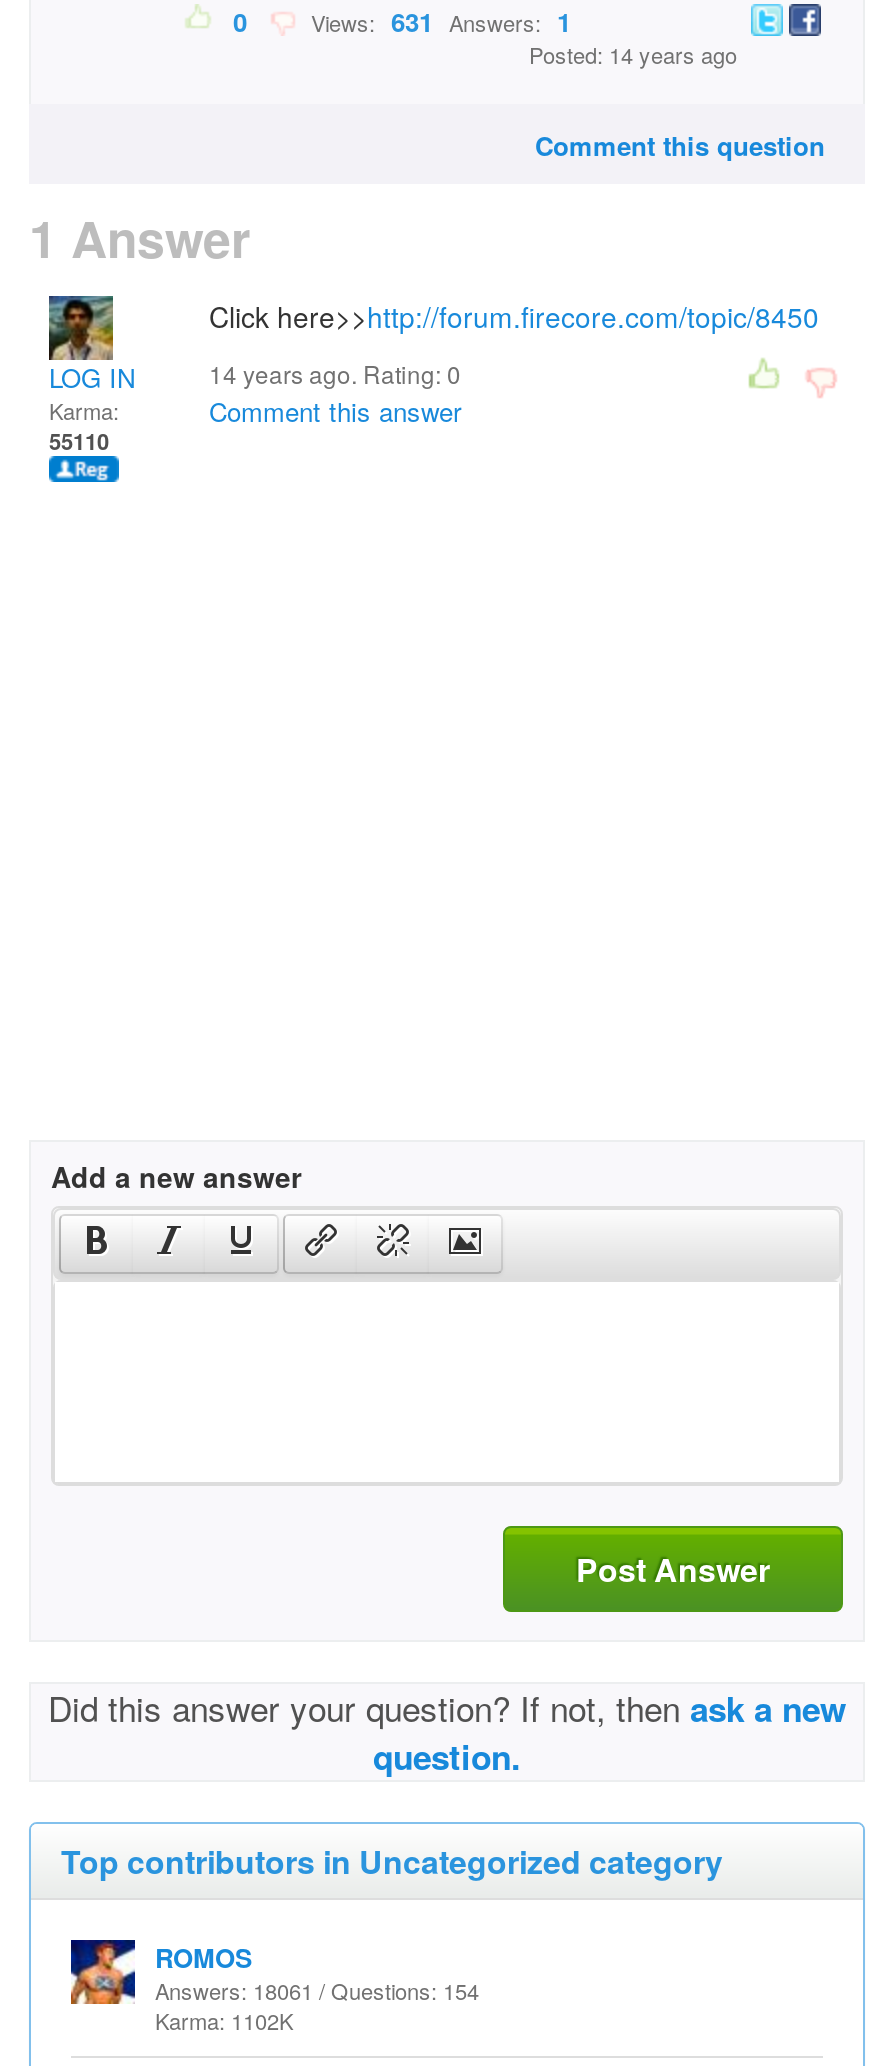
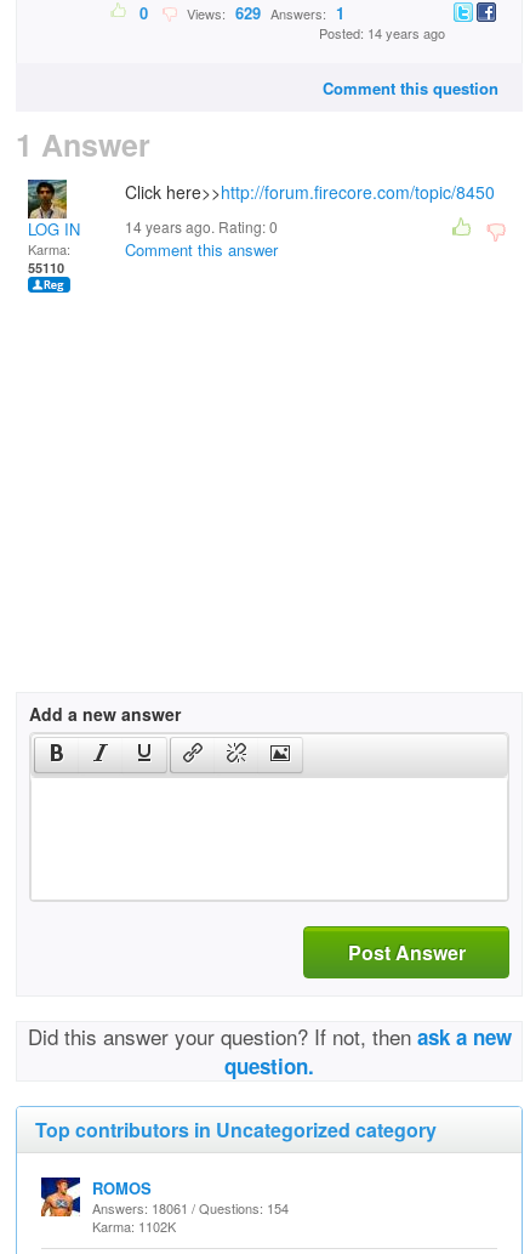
[299,2,571,40] Views: 631 Answers: 1 -> [179,1,344,24] Views: 629 Answers: 1

